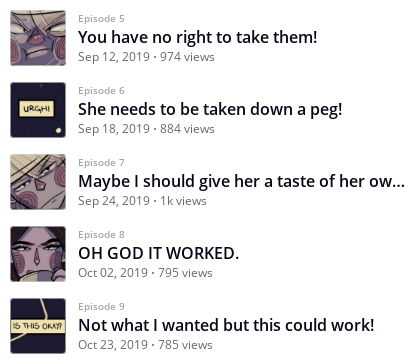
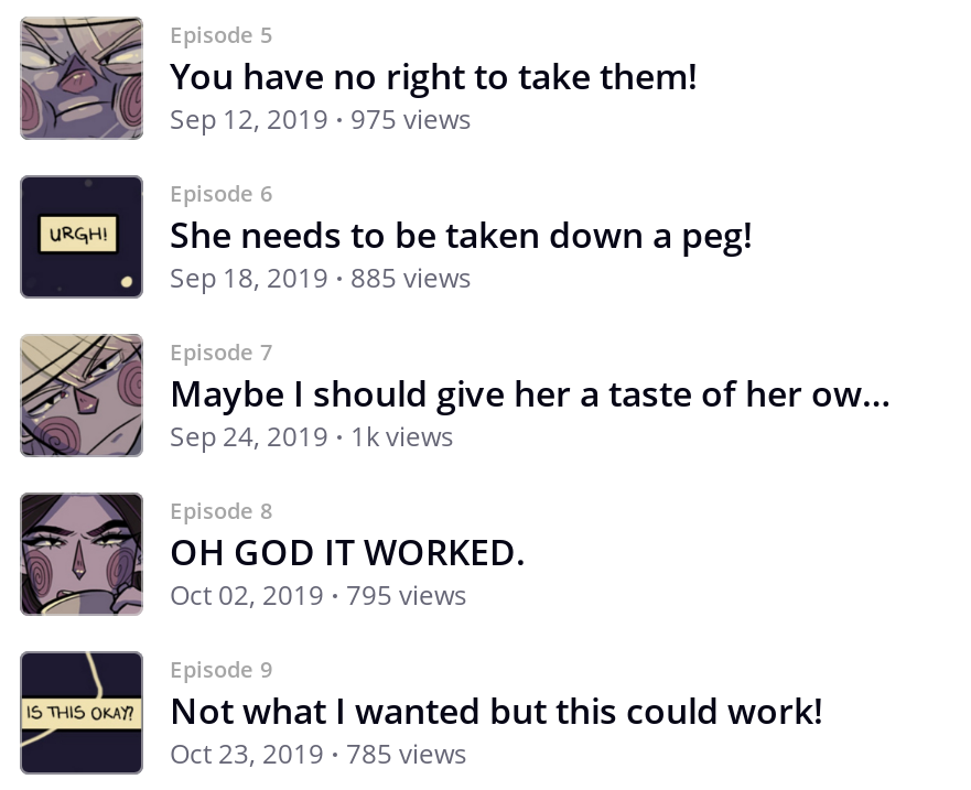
[78,48,215,65] Sep 12, 2019 974 views -> [170,101,472,138] Sep 12, 2019 975 views
[78,120,215,137] Sep 18, 2019 884 views -> [170,260,472,297] Sep 18, 2019 885 views

